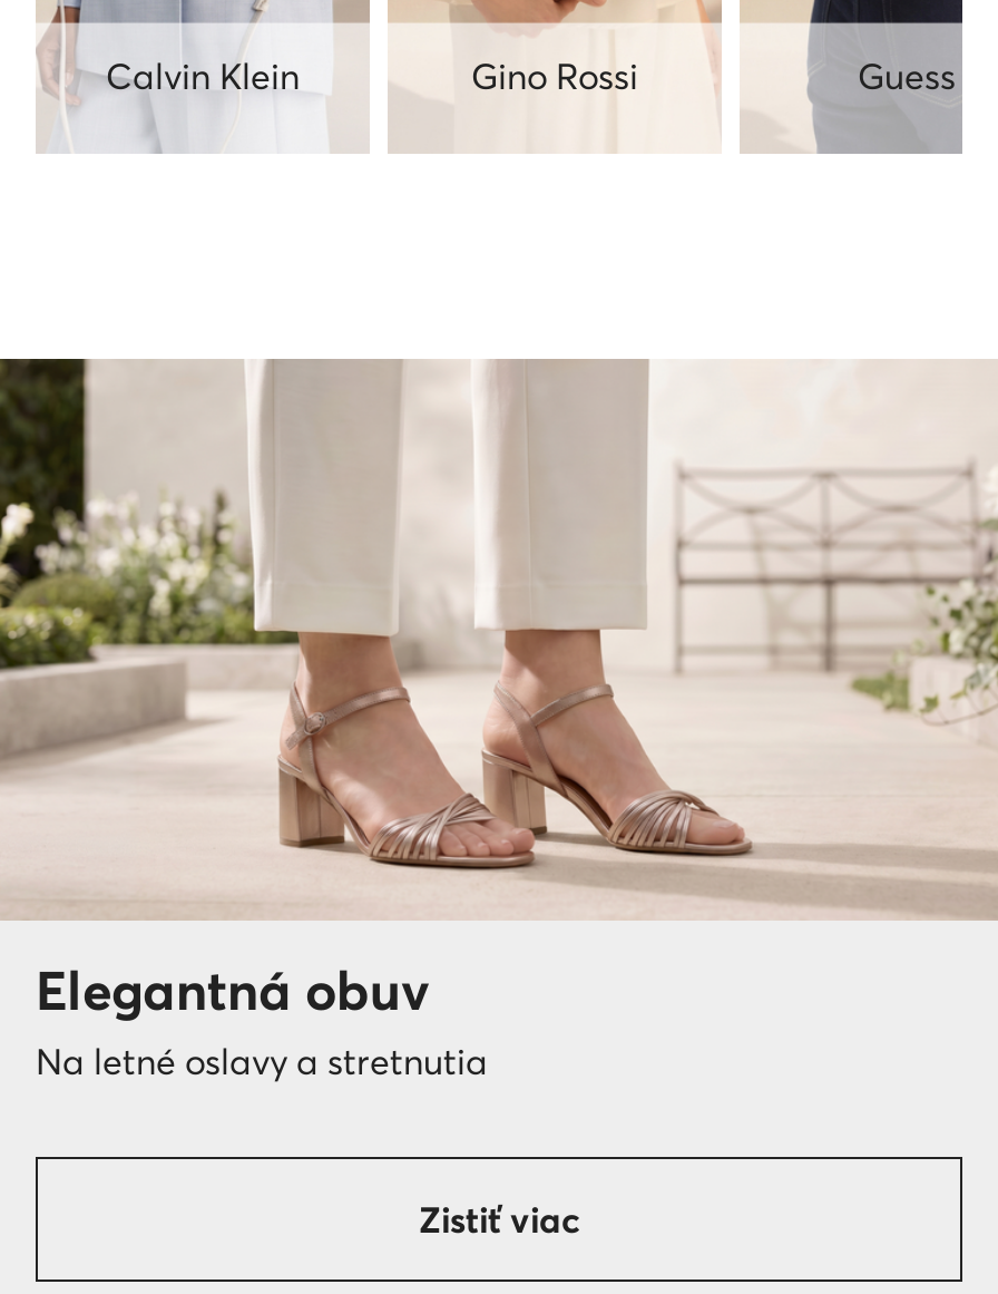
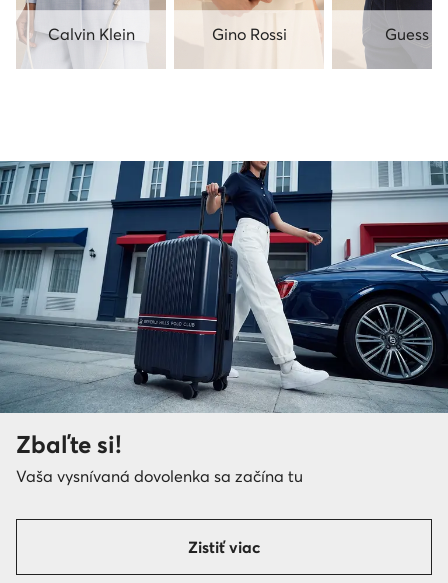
[7,357,991,1083] [image] | Elegantná obuv | Na letné oslavy a stretnutia -> [3,160,445,486] [image] | Zbaľte si! | Vaša vysnívaná dovolenka sa začína tu

